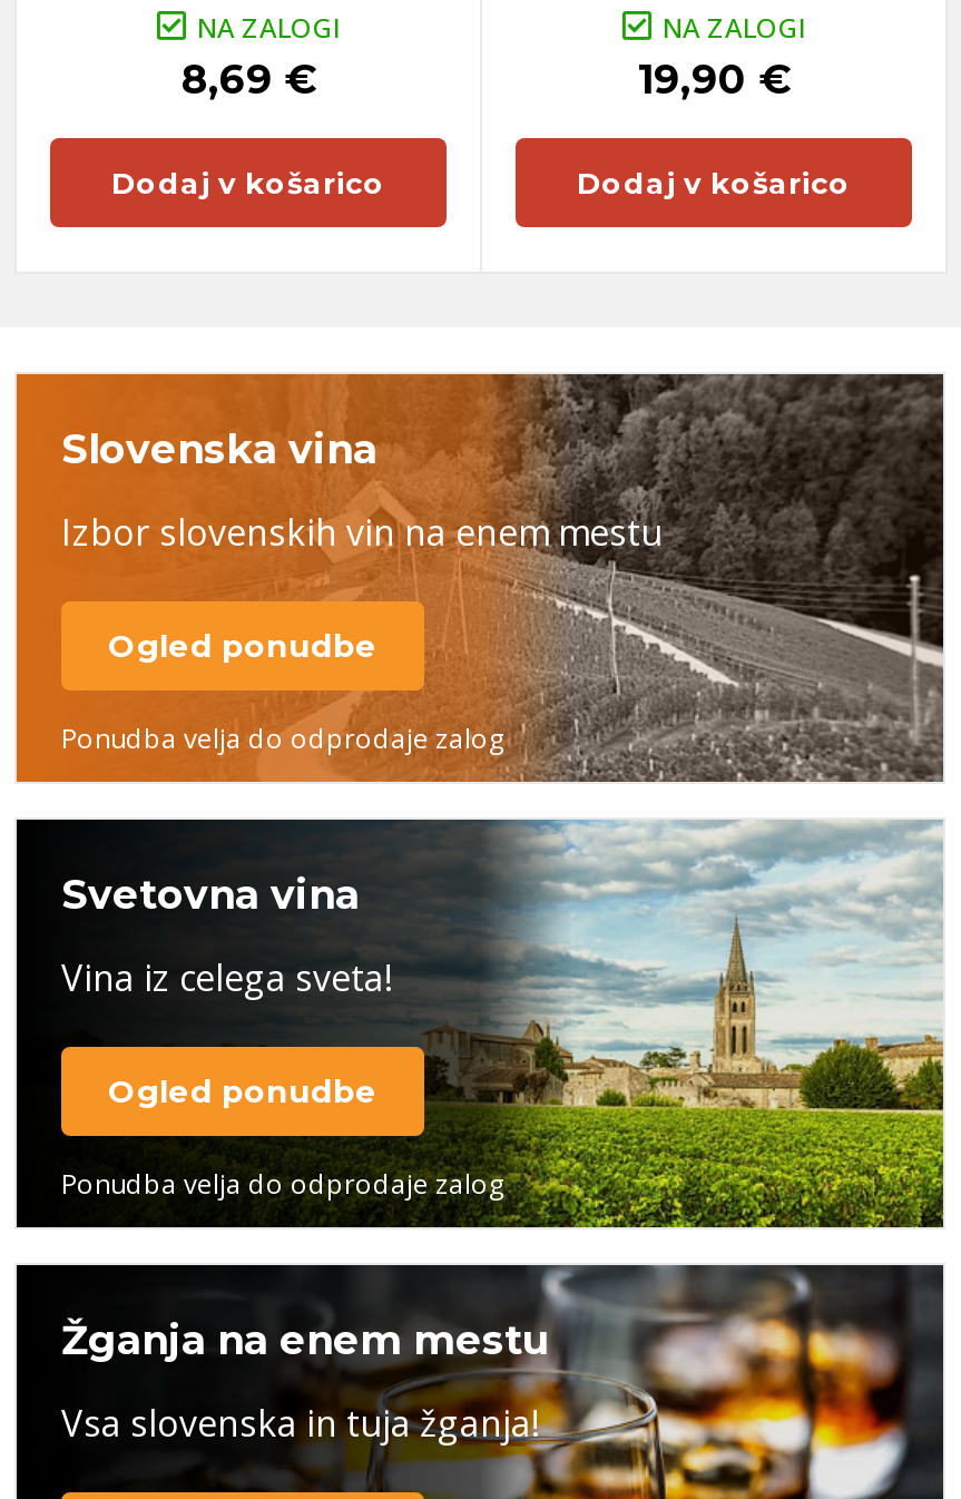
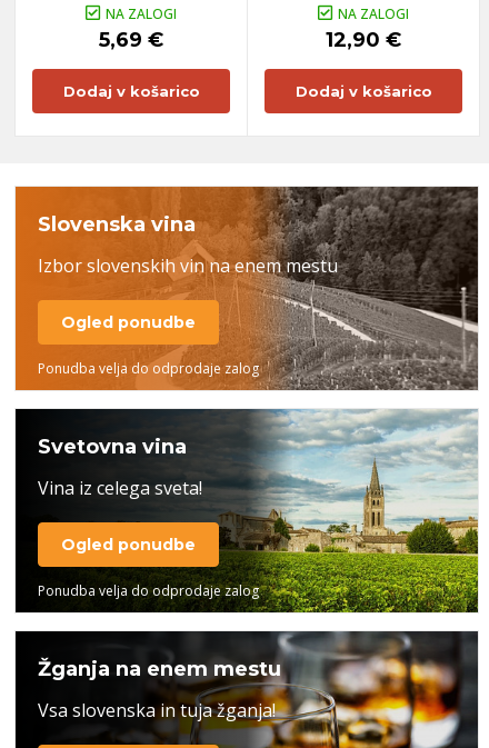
[182,55,315,104] 8,69 € -> [99,28,163,52] 5,69 €
[638,55,790,104] 19,90 € -> [326,28,401,52] 12,90 €

